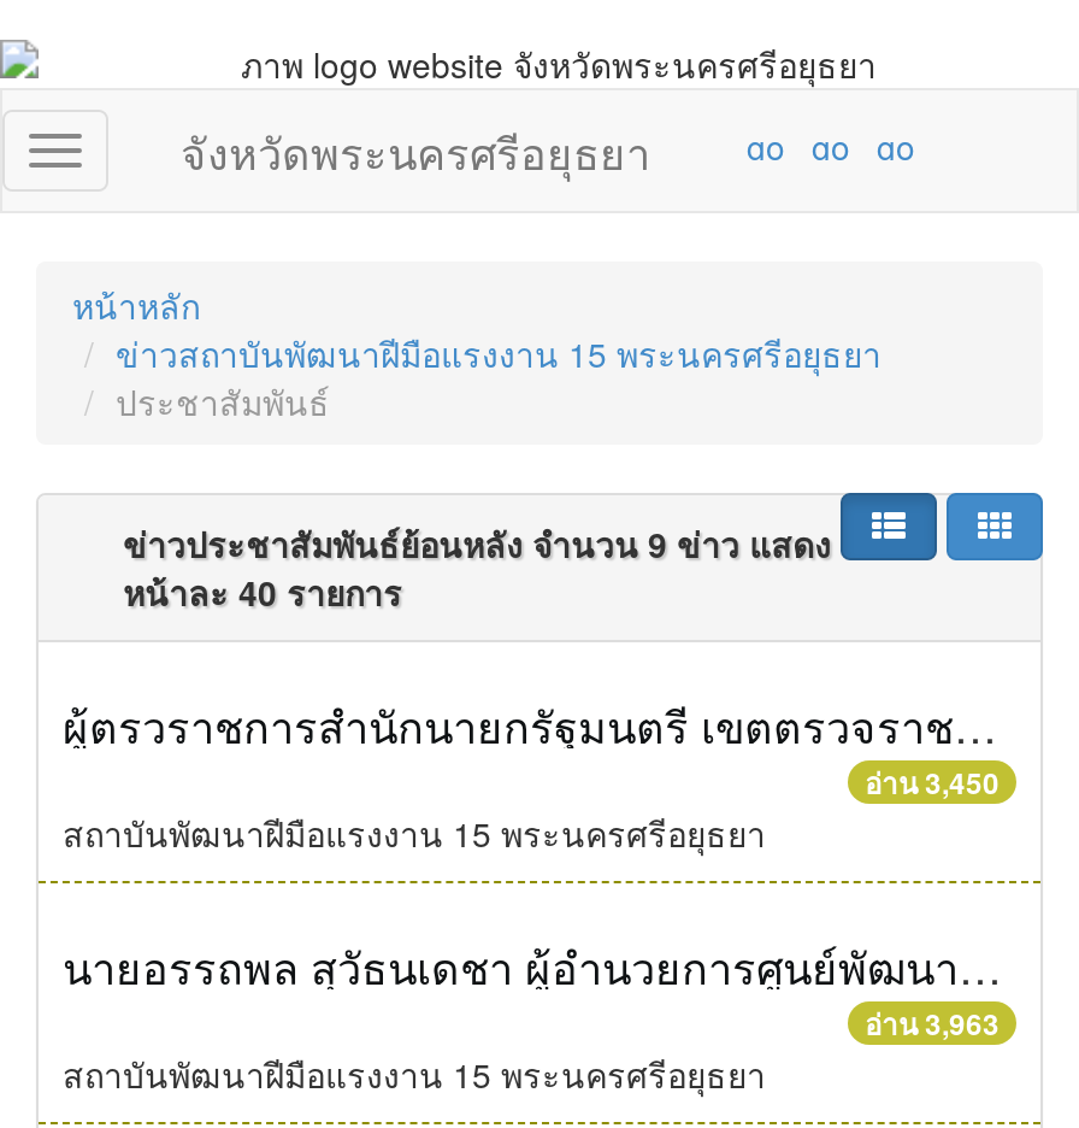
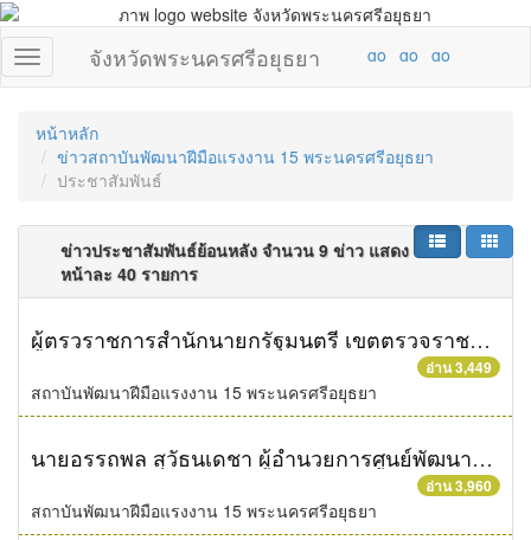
[865,760,1000,804] อ่าน 3,450 -> [426,356,492,378] อ่าน 3,449
[865,1001,1000,1045] อ่าน 3,963 -> [426,475,492,496] อ่าน 3,960

